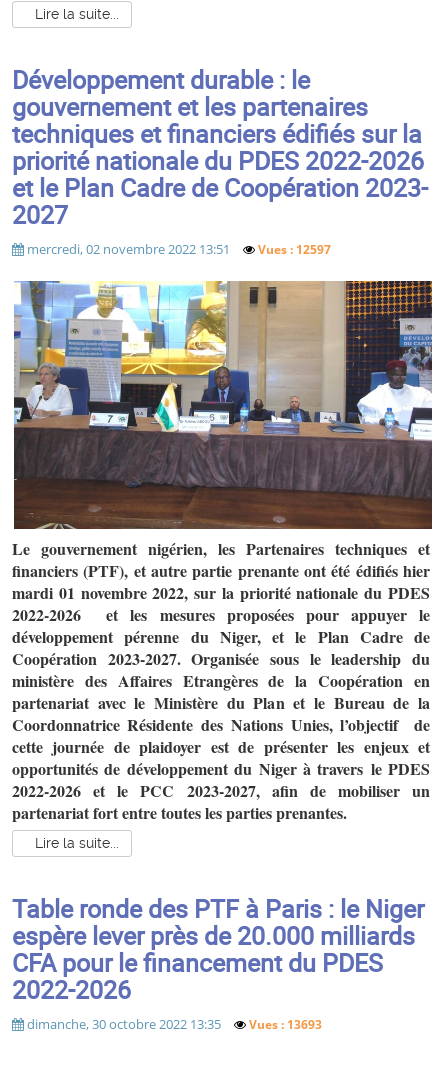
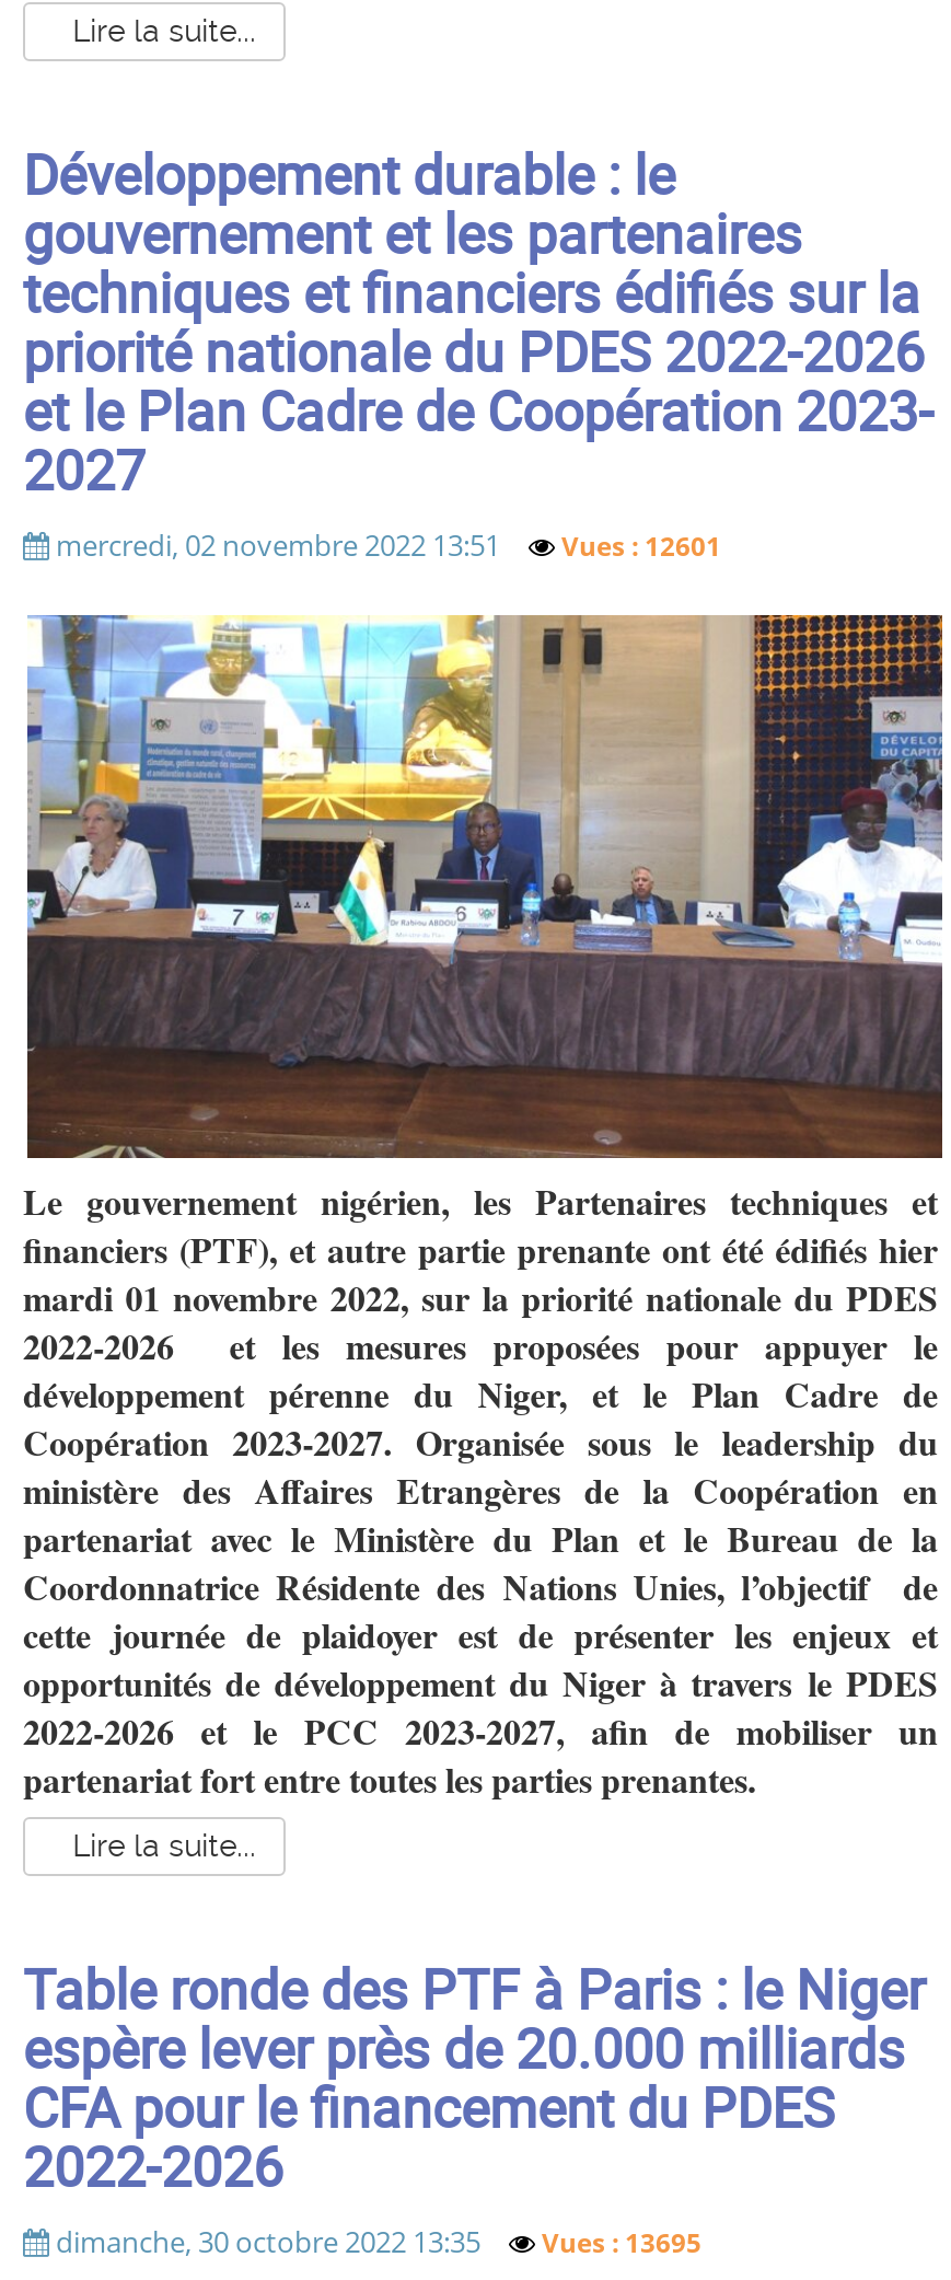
[27,240,331,258] mercredi, 02 novembre 2022 13:51 Vues : 12597 -> [56,525,721,564] mercredi, 02 novembre 2022 13:51 Vues : 12601
[27,1015,322,1033] dimanche, 30 octobre 2022 13:35 Vues : 13693 -> [56,2222,701,2262] dimanche, 30 octobre 2022 13:35 Vues : 13695

